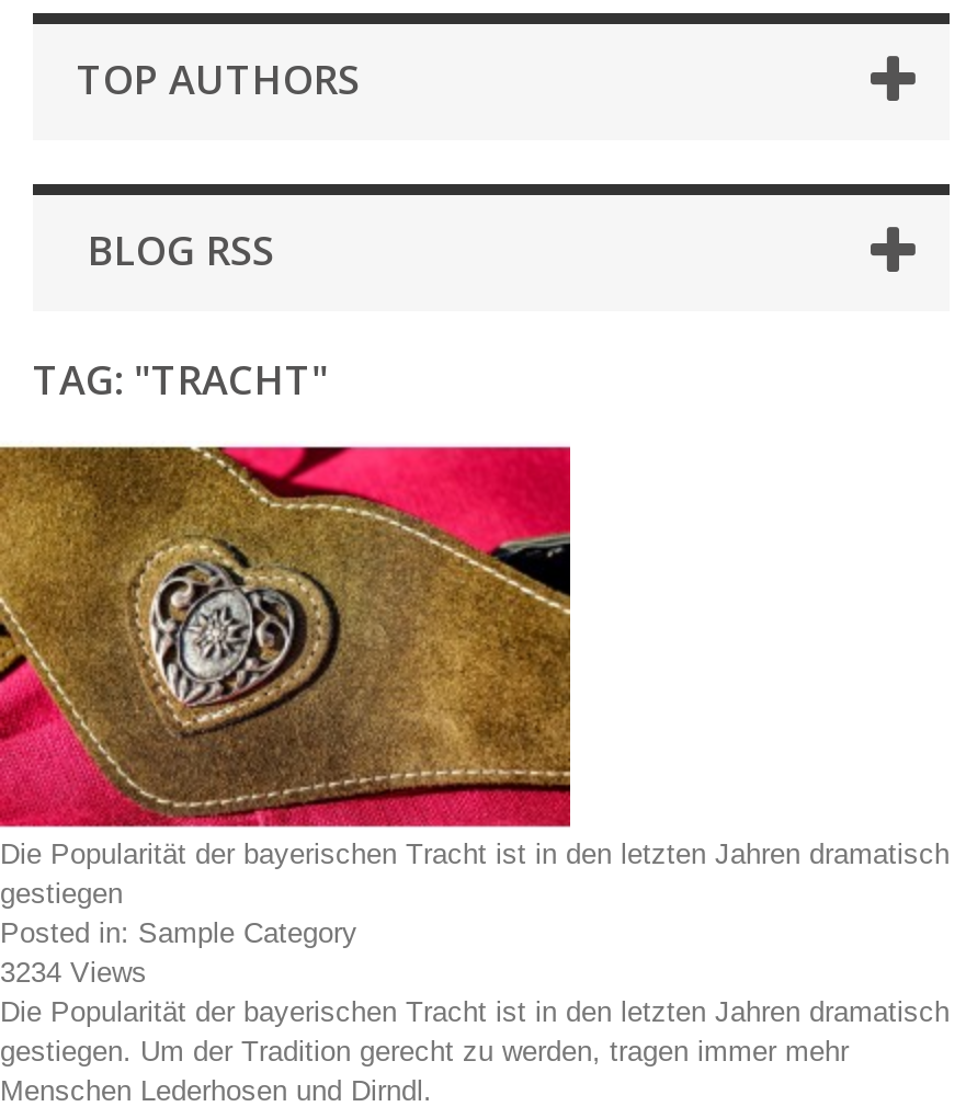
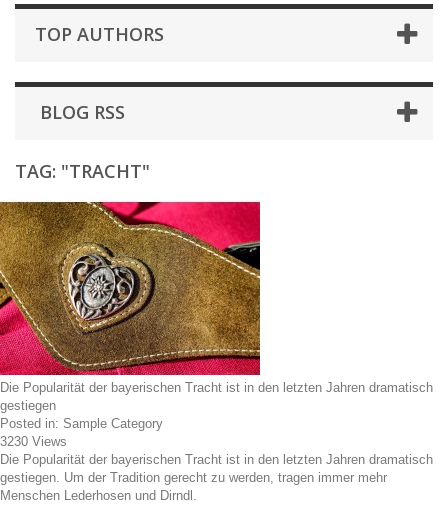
[0,956,147,989] 3234 Views -> [0,434,67,449] 3230 Views

